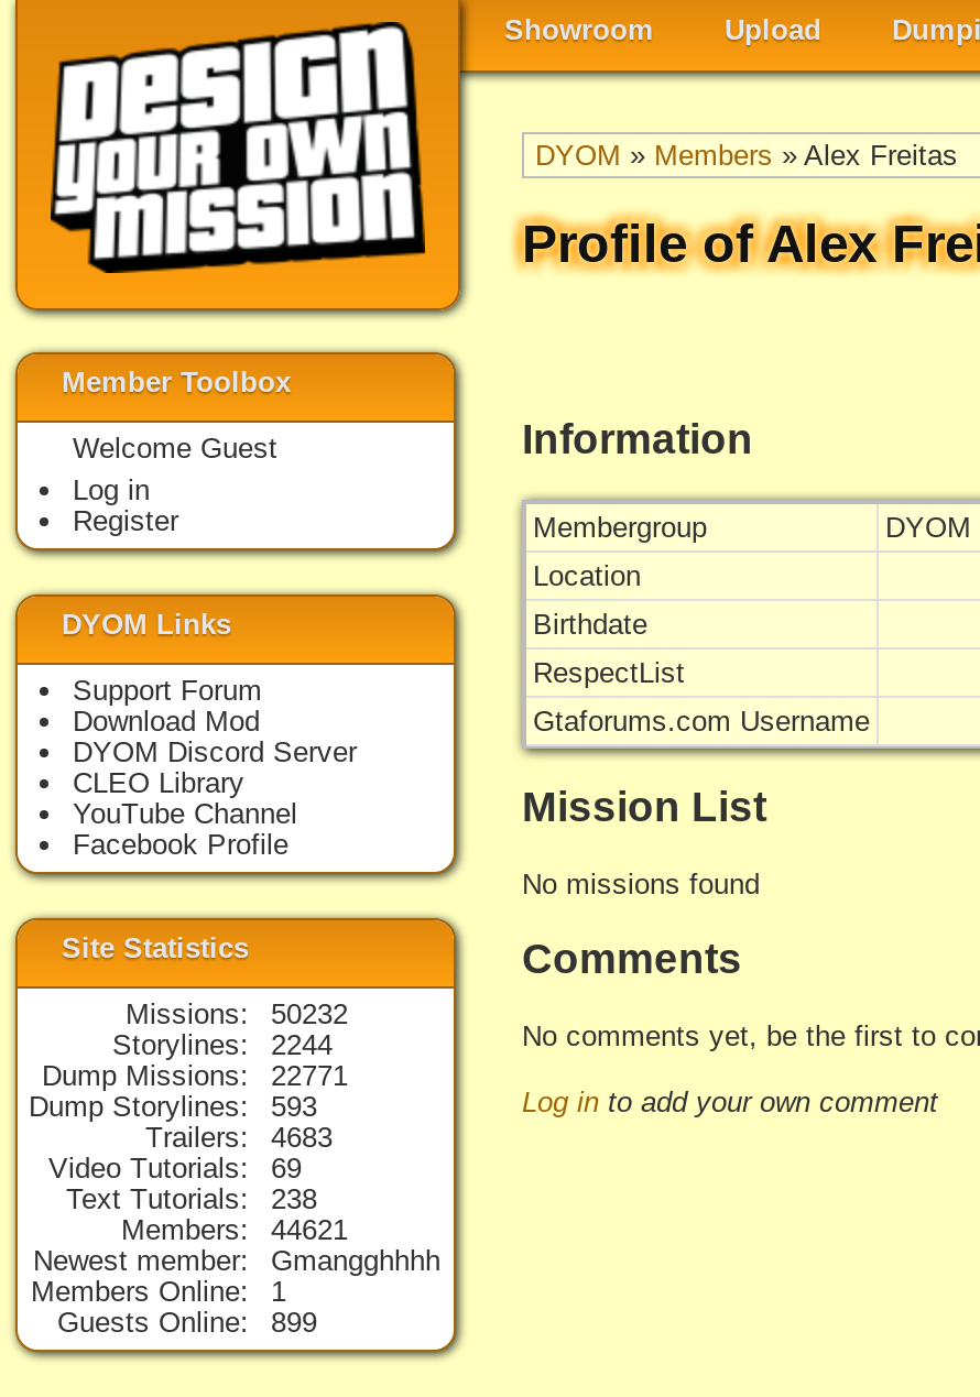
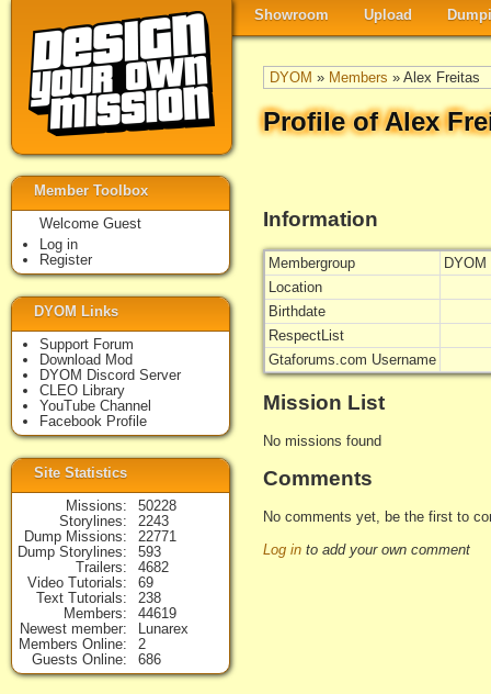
[126,997,348,1030] Missions 50232 -> [66,497,176,514] Missions 50228
[112,1028,333,1061] Storylines 2244 -> [59,513,169,529] Storylines 2243
[145,1121,333,1154] Trailers 4683 -> [76,559,169,575] Trailers 4682
[121,1213,348,1246] Members 44621 -> [64,605,176,622] Members 44619
[271,1244,440,1277] Gmangghhhh -> [138,620,189,637] Lunarex
[31,1275,286,1308] Members Online 1 -> [19,636,146,652] Members Online 2
[57,1306,317,1339] Guests Online 899 -> [32,651,161,668] Guests Online 686

